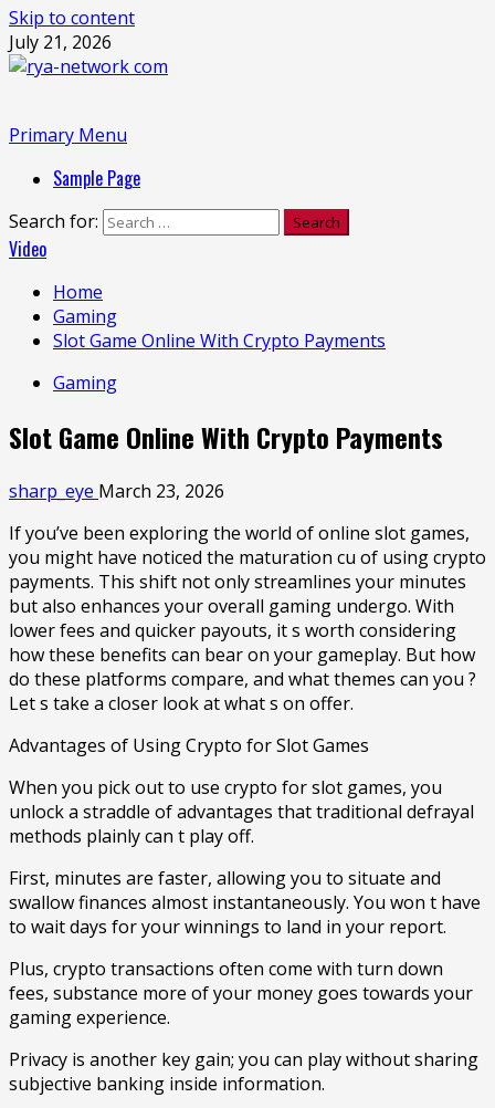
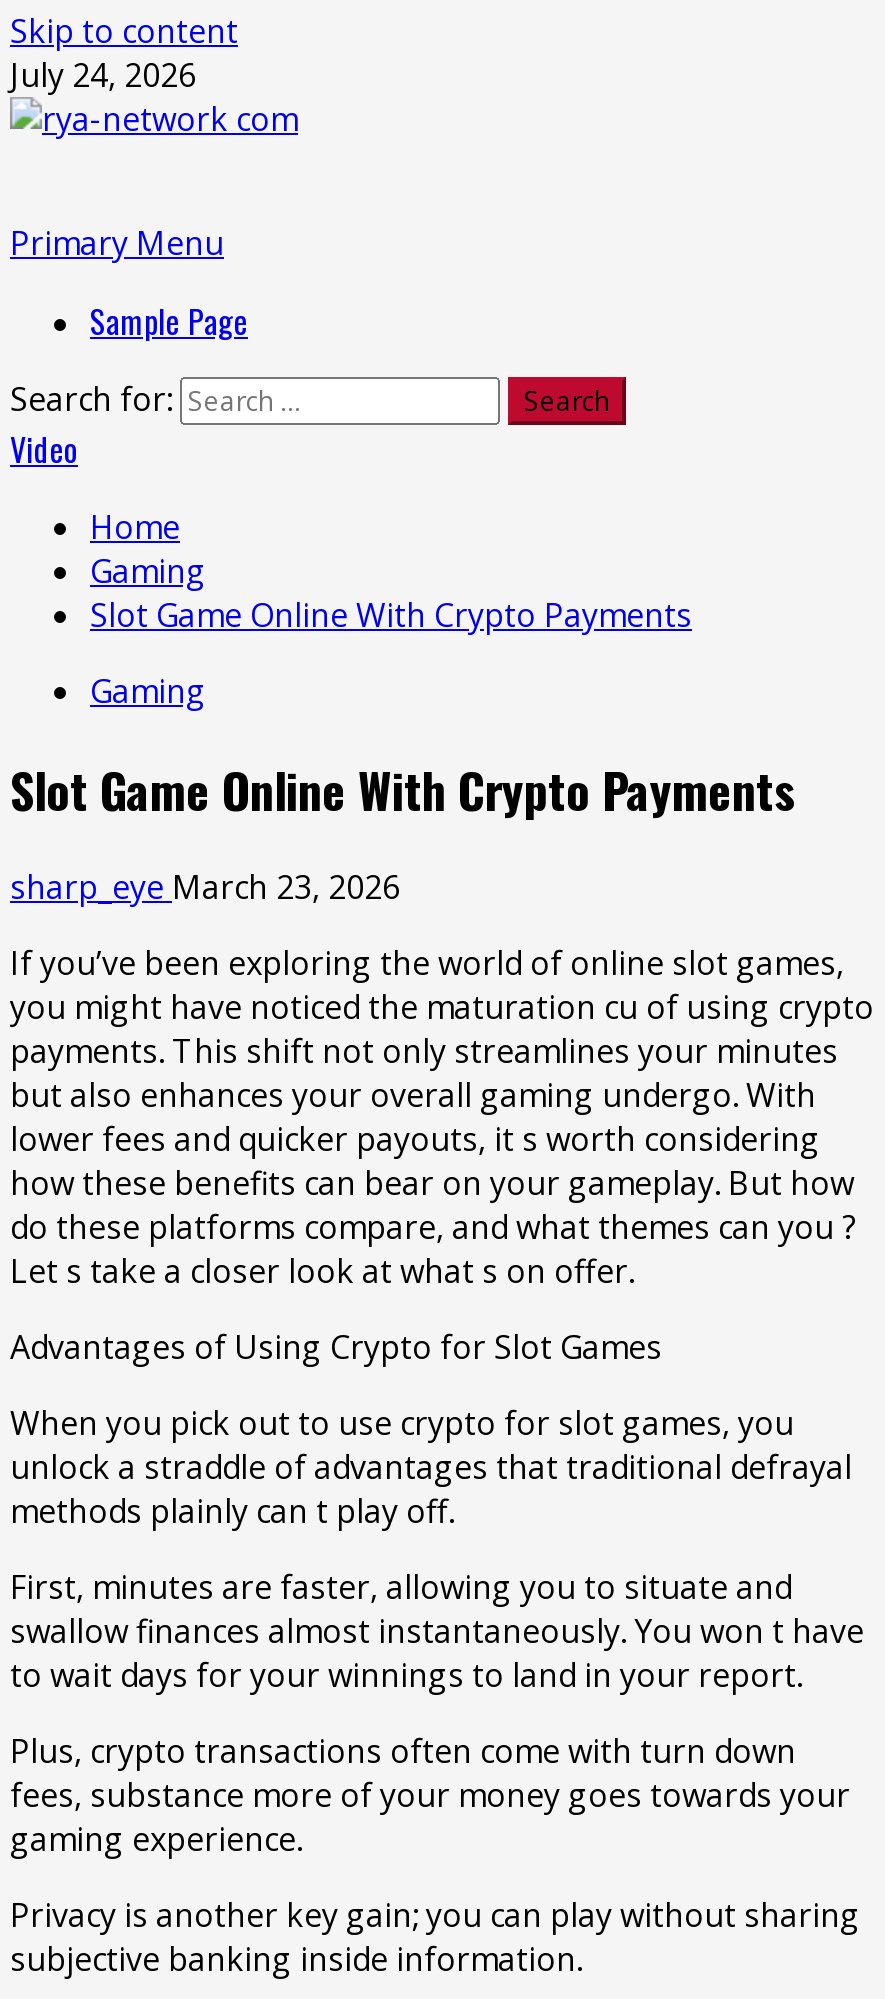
[9,30,112,54] July 21, 2026 -> [10,53,196,97] July 24, 2026

